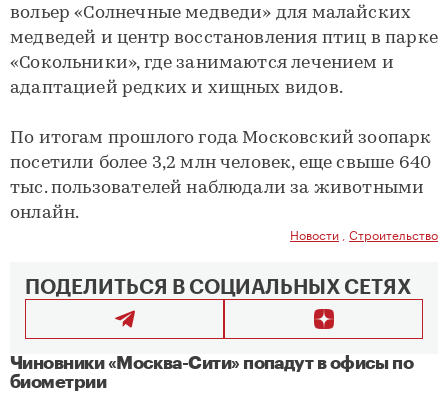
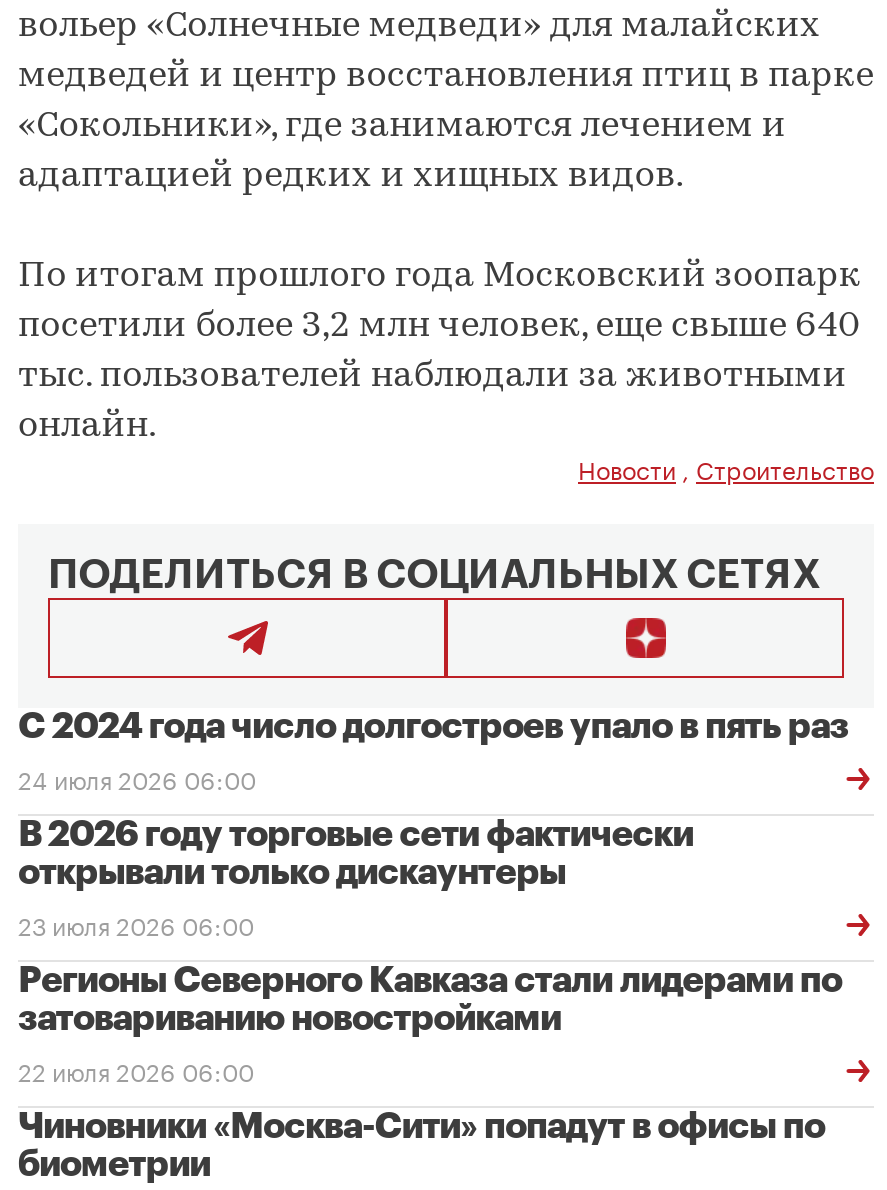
none -> [18,708,848,1088] С 2024 года число долгостроев упало в пять раз | 24 июля 2026 06:00 | В 2026 году торговые сети фактически | открывали только дискаунтеры | 23 июля 2026 06:00 | Регионы Северного Кавказа стали лидерами по | затовариванию новостройками | 22 июля 2026 06:00

